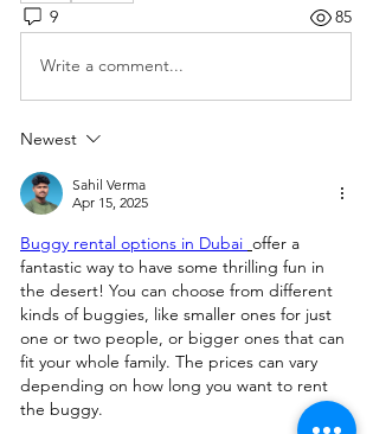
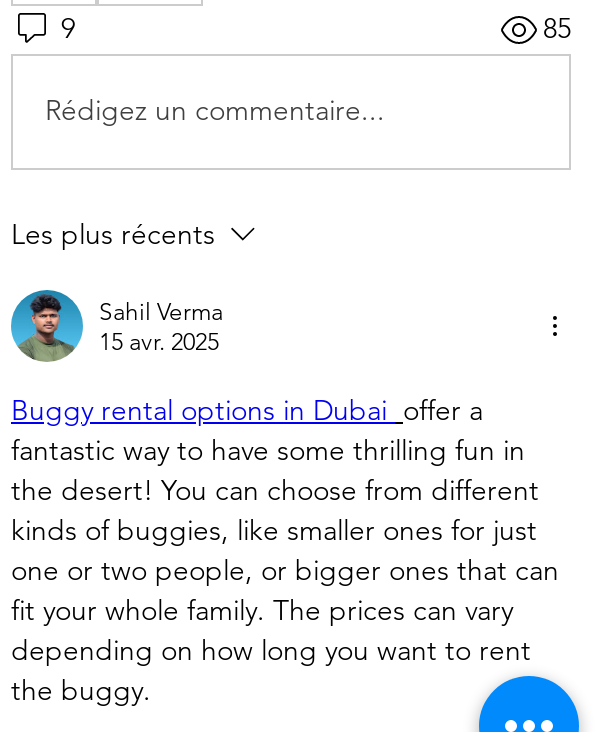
[40,55,184,76] Write a comment... -> [45,92,385,128] Rédigez un commentaire...
[20,128,77,149] Newest -> [11,215,215,251] Les plus récents
[72,193,148,211] Apr 15, 2025 -> [99,325,219,355] 15 avr. 2025

